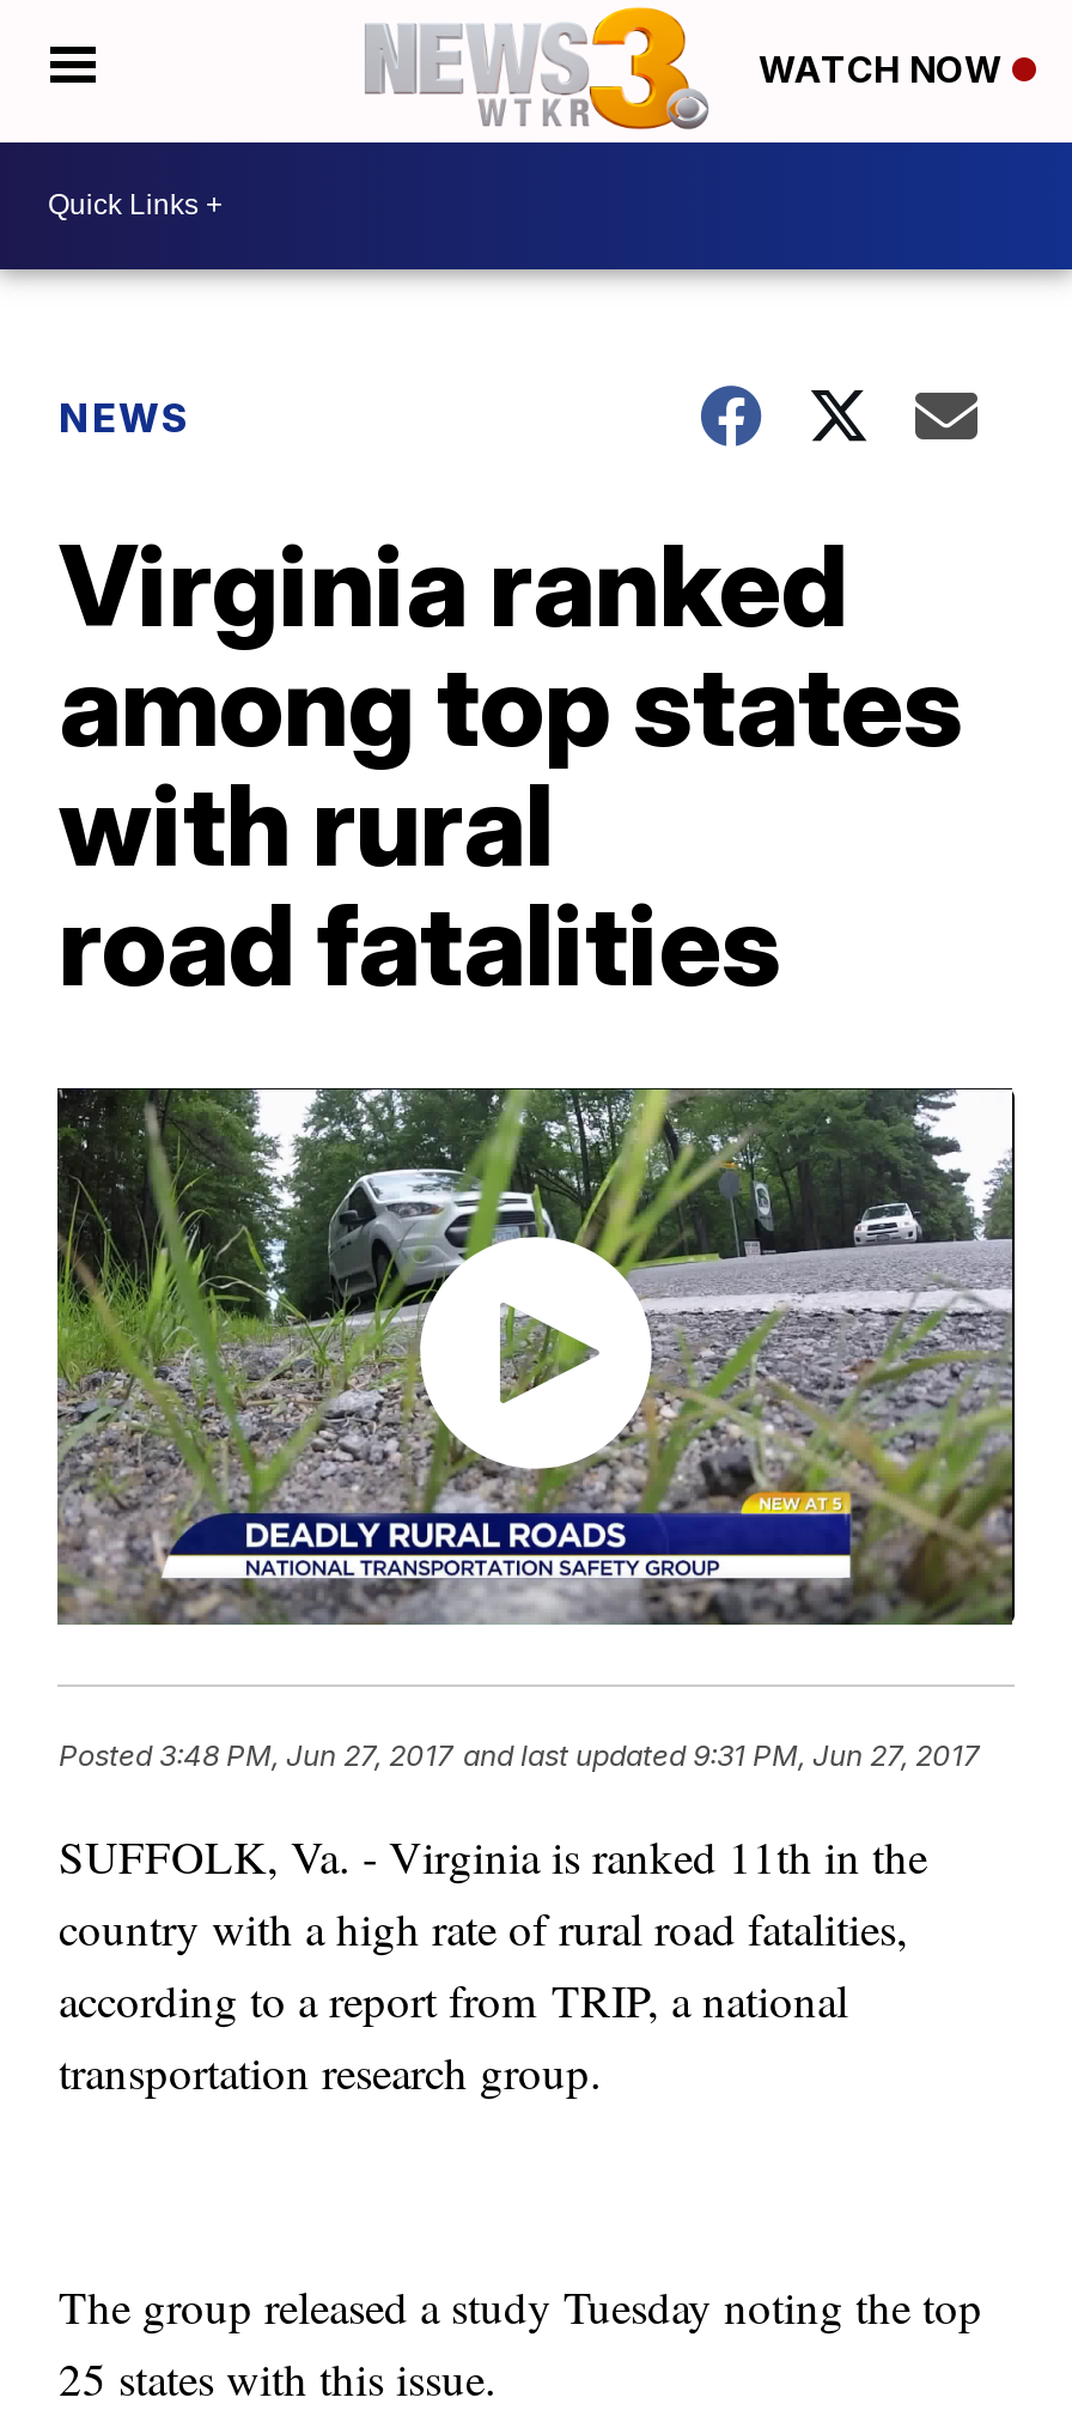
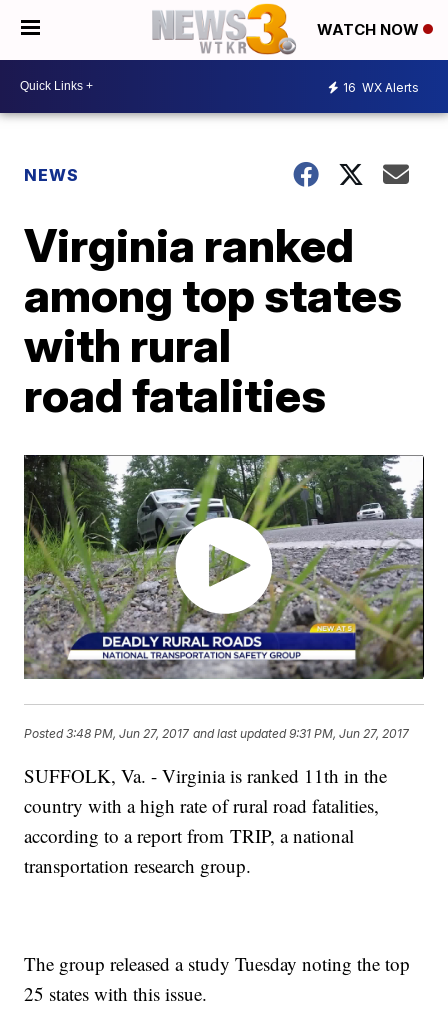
none -> [343,80,419,95] 16 WX Alerts

